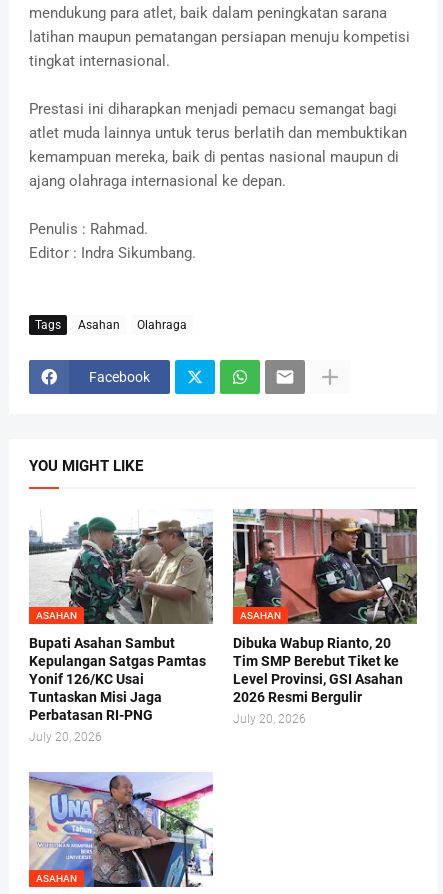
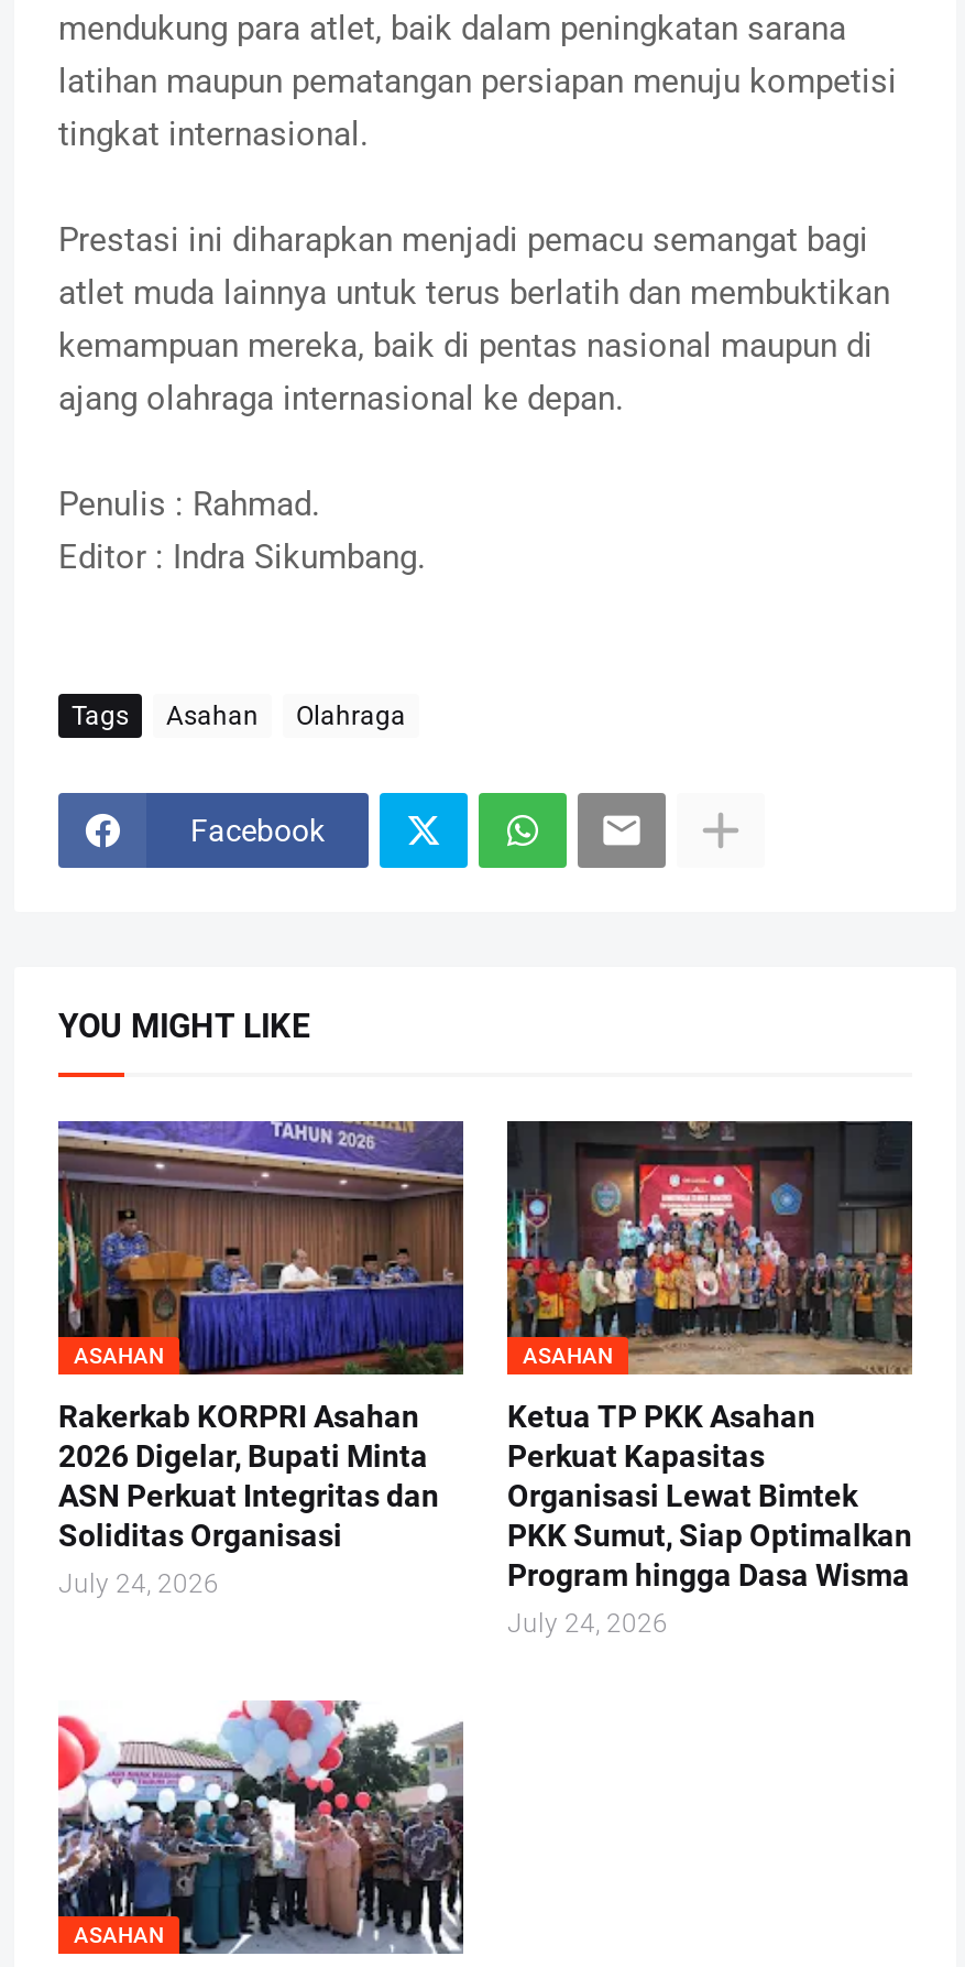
[28,509,214,744] [image] | Bupati Asahan Sambut | Kepulangan Satgas Pamtas | Yonif 126/KC Usai | Tuntaskan Misi Jaga | Perbatasan RI-PNG | July 20, 2026 -> [56,1119,465,1600] [image] | Rakerkab KORPRI Asahan | 2026 Digelar, Bupati Minta | ASN Perkuat Integritas dan | Soliditas Organisasi | July 24, 2026
[232,508,418,726] [image] | Dibuka Wabup Rianto, 20 | Tim SMP Berebut Tiket ke | Level Provinsi, GSI Asahan | 2026 Resmi Bergulir | July 20, 2026 -> [505,1119,914,1639] [image] | Ketua TP PKK Asahan | Perkuat Kapasitas | Organisasi Lewat Bimtek | PKK Sumut, Siap Optimalkan | Program hingga Dasa Wisma | July 24, 2026
[28,772,214,888] [image] -> [56,1698,465,1956] [image]

